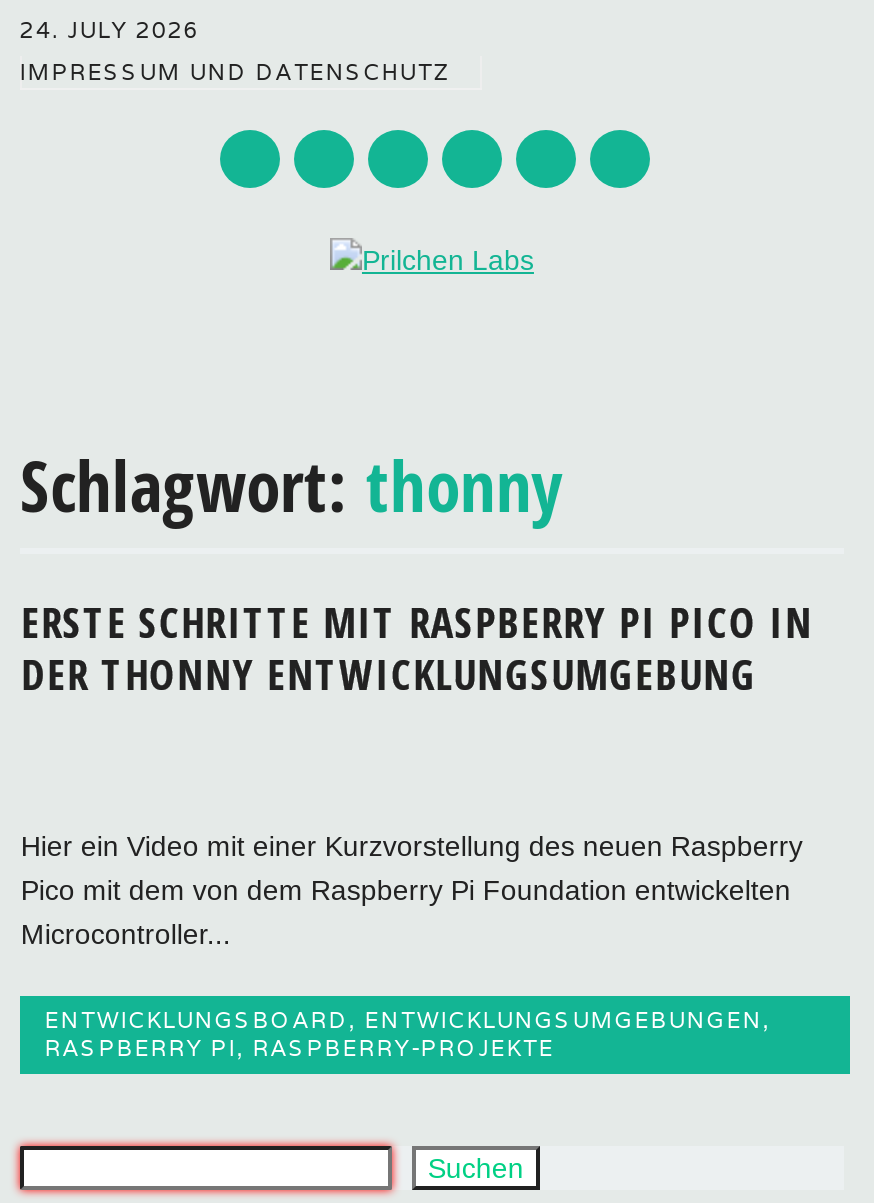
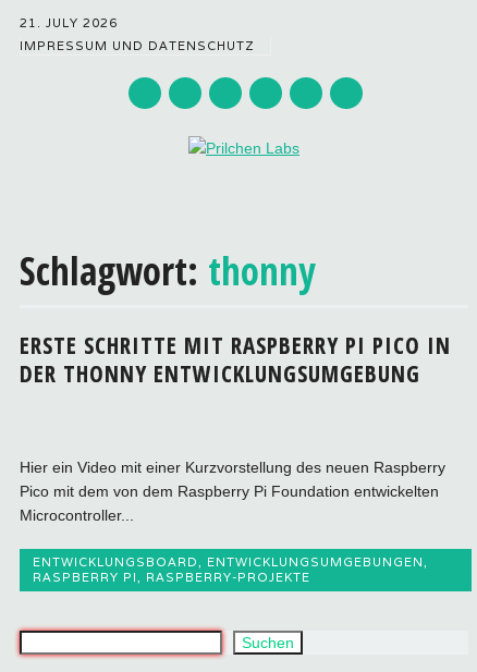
[20,16,200,44] 24. JULY 2026 -> [19,15,118,30] 21. JULY 2026

